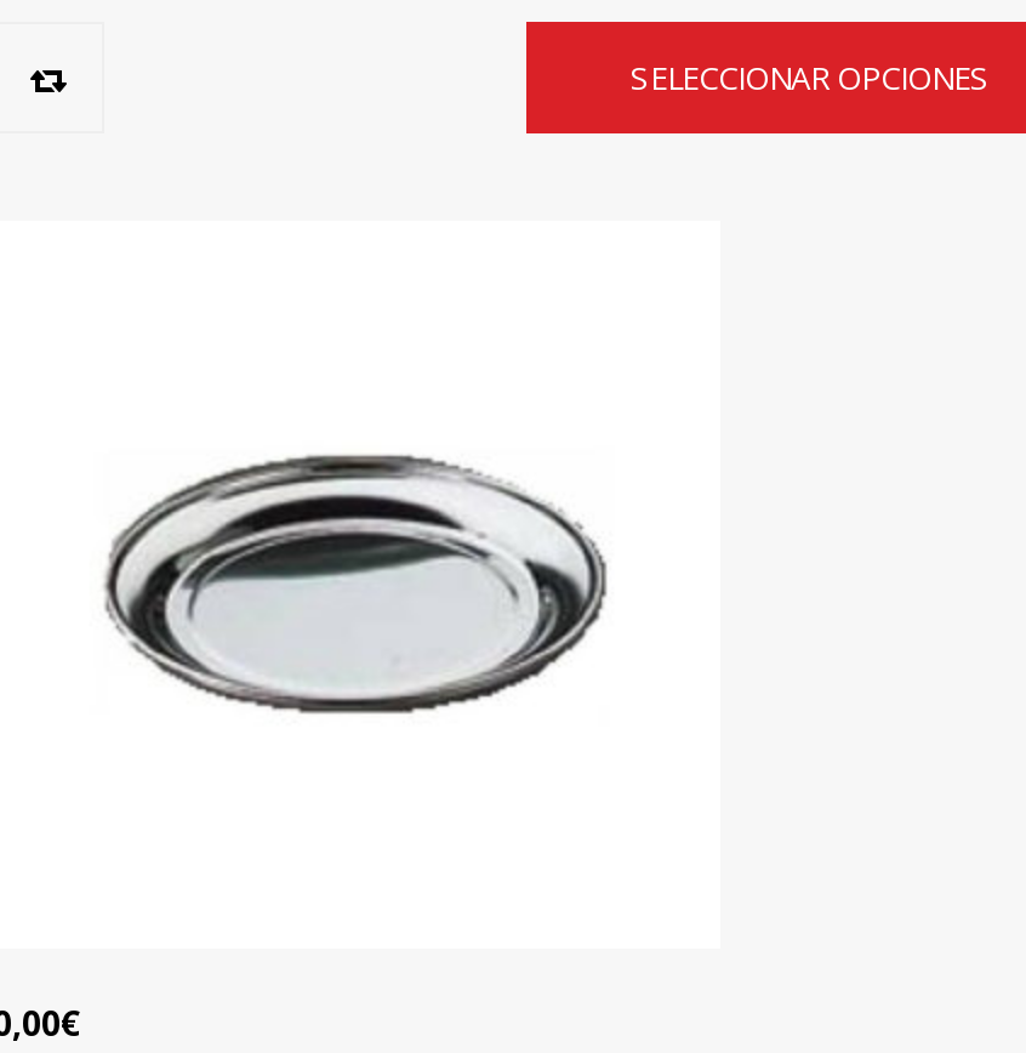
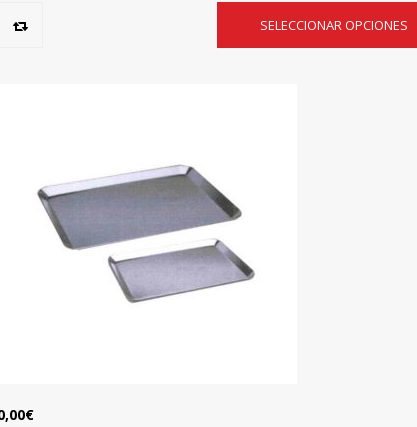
[92,417,616,752] [image] -> [36,164,255,304] [image]

